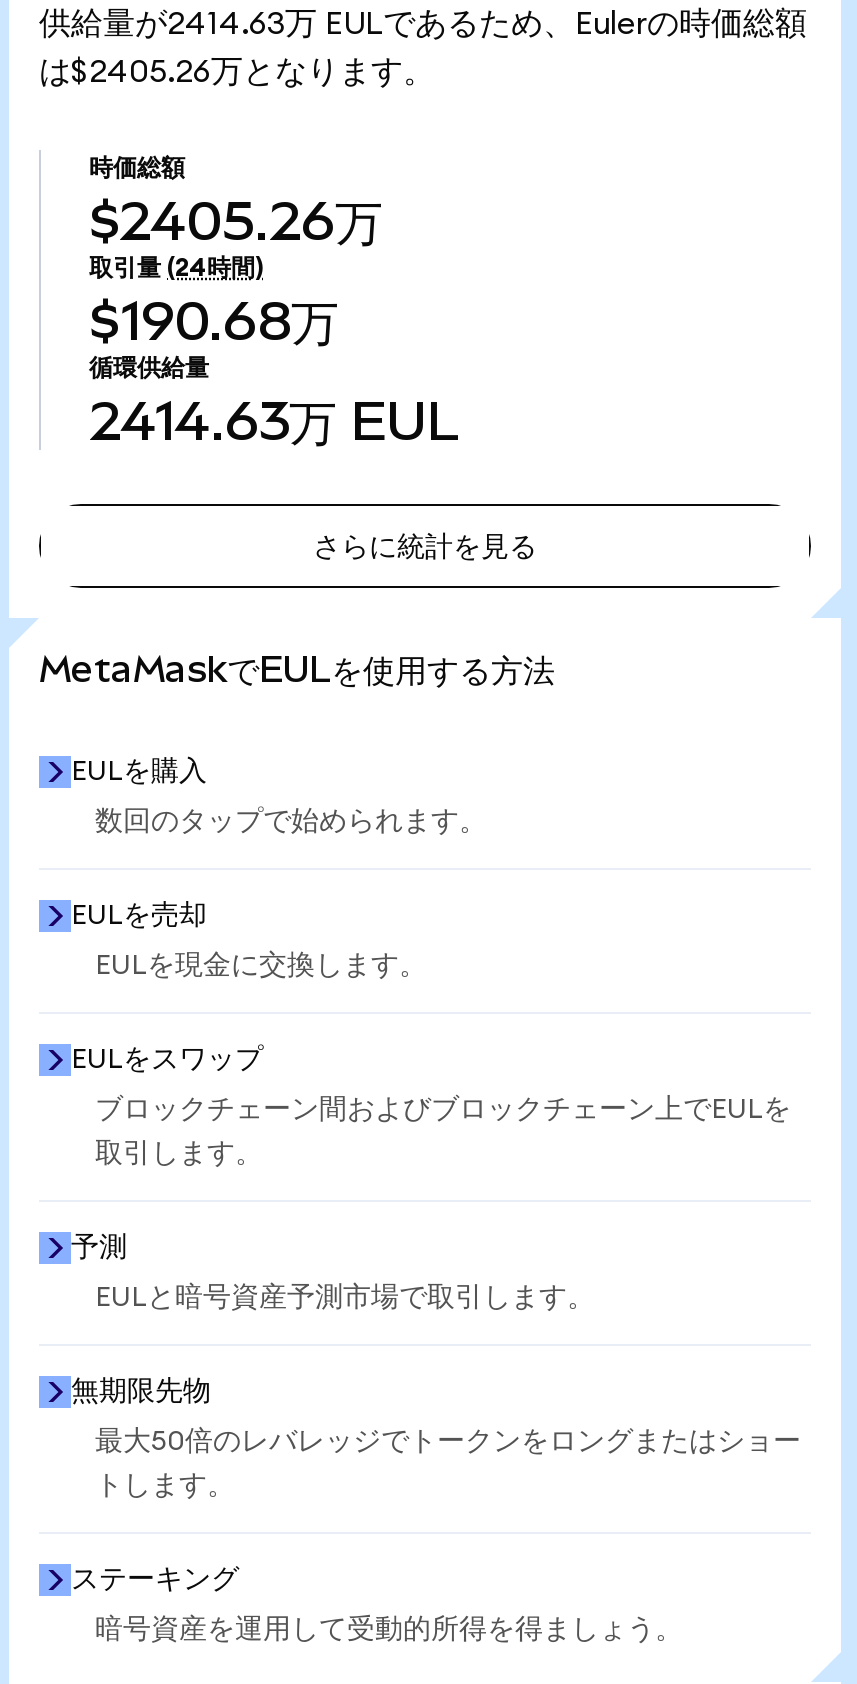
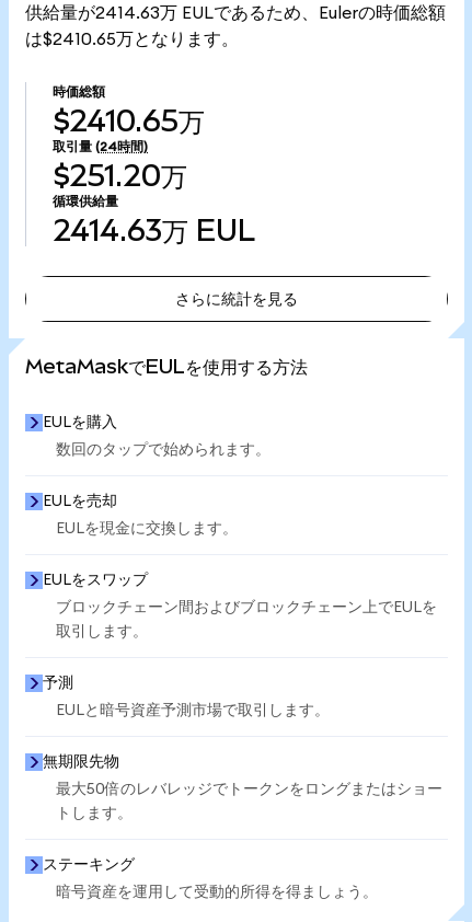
[39,56,435,88] は$2405.26万となります。 -> [25,31,239,48] は$2410.65万となります。
[89,190,383,252] $2405.26万 -> [53,104,205,138] $2410.65万
[89,290,339,352] $190.68万 -> [53,159,187,193] $251.20万

